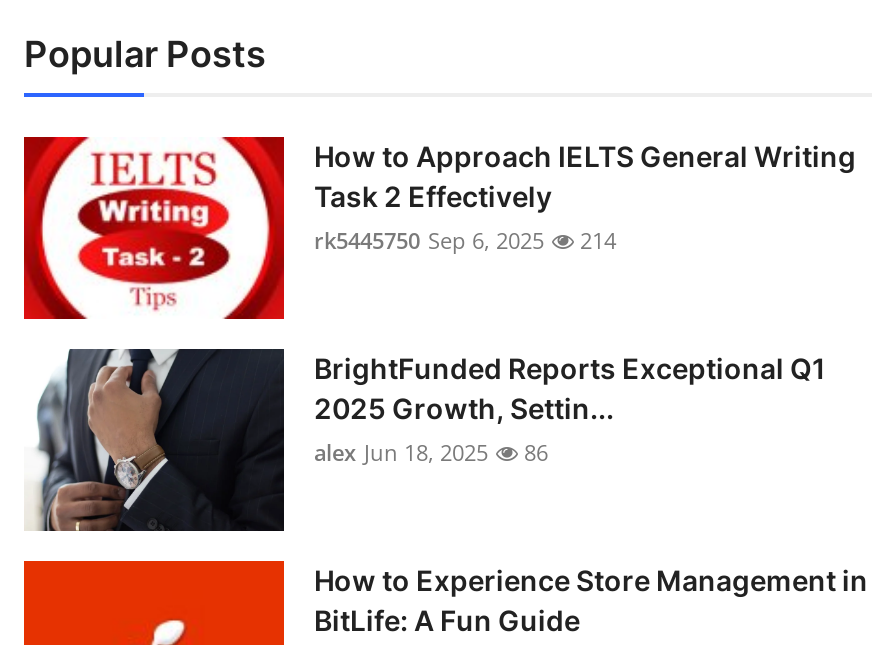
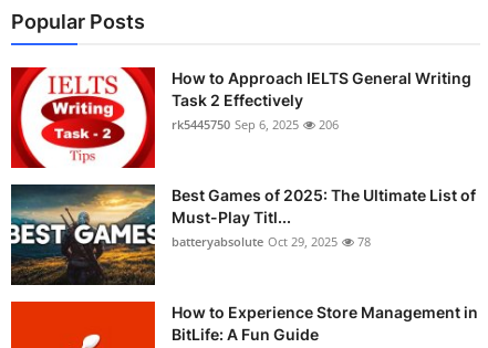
[314,225,616,255] rk5445750 Sep 6, 2025 214 -> [172,116,339,133] rk5445750 Sep 6, 2025 206
[24,349,826,533] [image] | BrightFunded Reports Exceptional Q1 | 2025 Growth, Settin... | alex Jun 18, 2025 | 86 -> [10,183,476,286] [image] | Best Games of 2025: The Ultimate List of | Must-Play Titl... | batteryabsolute Oct 29, 2025 | 78

